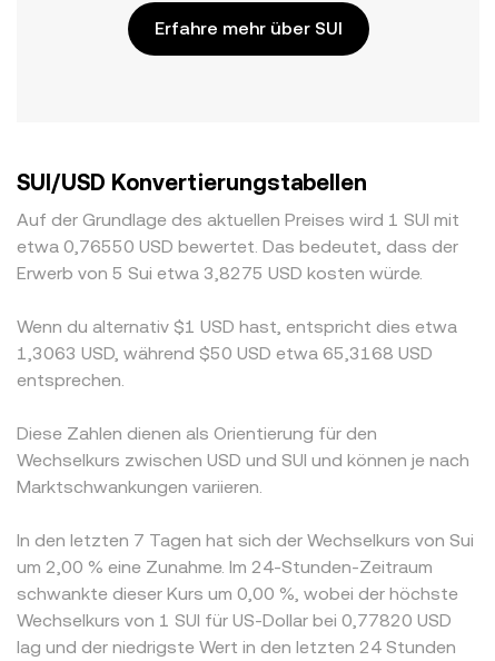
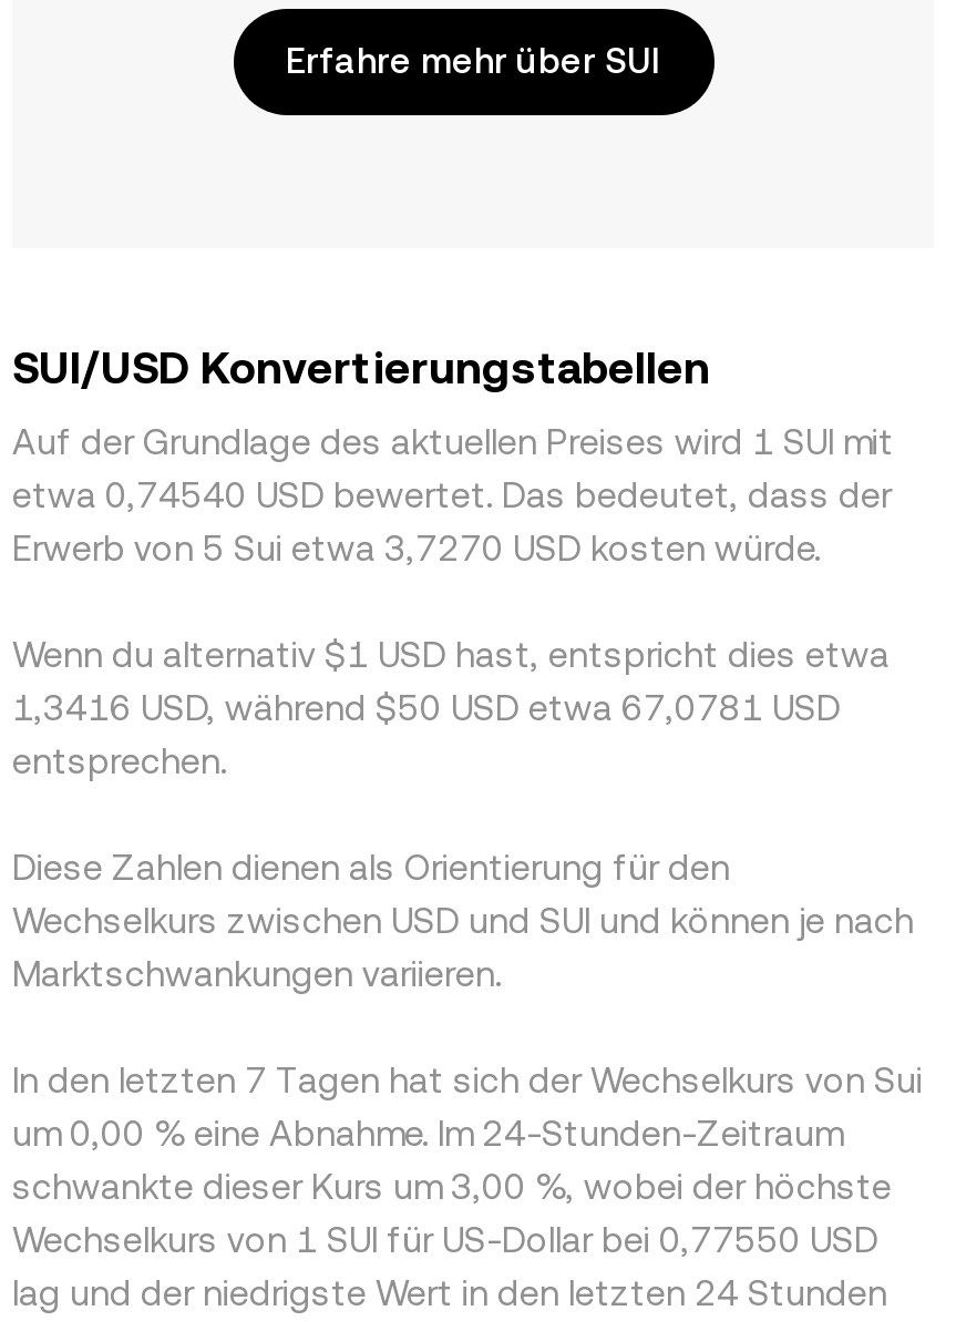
[17,236,458,257] etwa 0,76550 USD bewertet. Das bedeutet, dass der -> [12,474,892,516] etwa 0,74540 USD bewertet. Das bedeutet, dass der
[17,263,423,284] Erwerb von 5 Sui etwa 3,8275 USD kosten würde. -> [12,528,821,570] Erwerb von 5 Sui etwa 3,7270 USD kosten würde.
[17,343,433,364] 1,3063 USD, während $50 USD etwa 65,3168 USD -> [12,687,841,729] 1,3416 USD, während $50 USD etwa 67,0781 USD
[17,556,433,578] um 2,00 % eine Zunahme. Im 24-Stunden-Zeitraum -> [12,1113,843,1155] um 0,00 % eine Abnahme. Im 24-Stunden-Zeitraum
[17,583,458,604] schwankte dieser Kurs um 0,00 %, wobei der höchste -> [12,1166,892,1208] schwankte dieser Kurs um 3,00 %, wobei der höchste
[17,610,452,631] Wechselkurs von 1 SUI für US-Dollar bei 0,77820 USD -> [12,1219,878,1261] Wechselkurs von 1 SUI für US-Dollar bei 0,77550 USD

